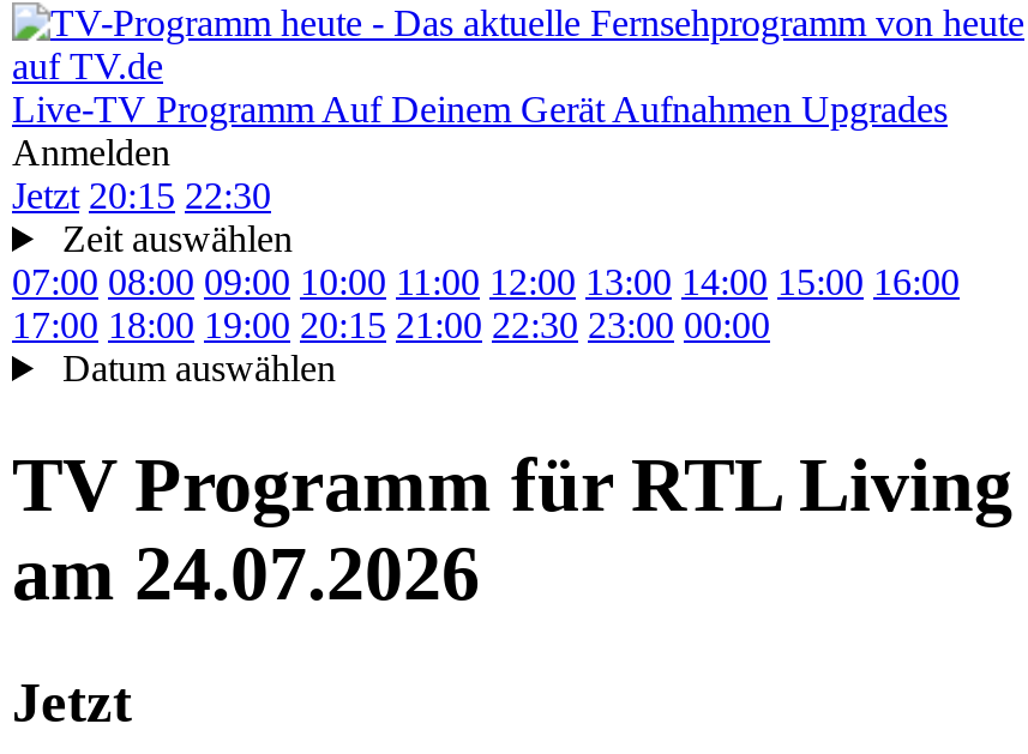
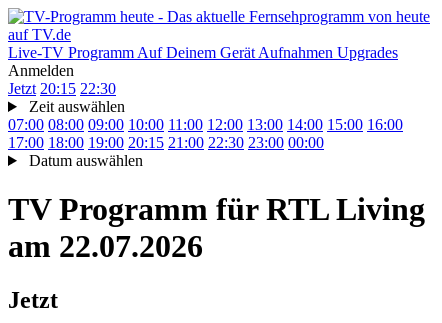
[12,531,480,617] am 24.07.2026 -> [8,228,203,264] am 22.07.2026

